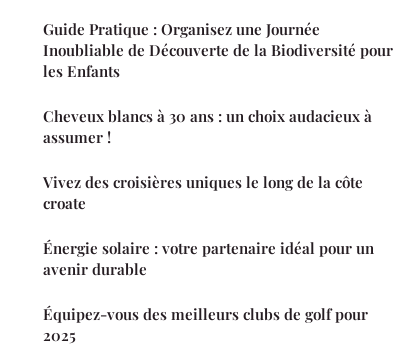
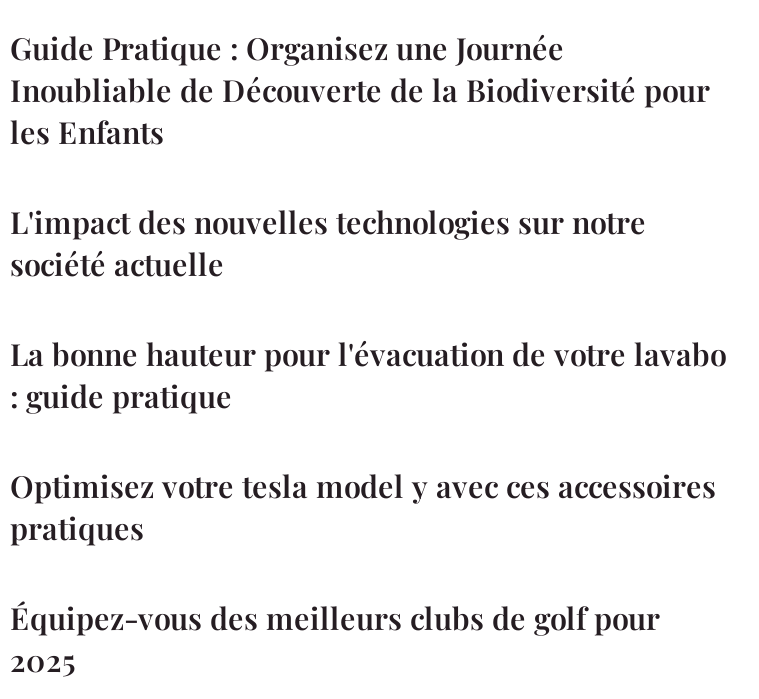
[43,106,372,147] Cheveux blancs à 30 ans : un choix audacieux à | assumer ! -> [10,202,646,284] L'impact des nouvelles technologies sur notre | société actuelle
[43,172,363,213] Vivez des croisières uniques le long de la côte | croate -> [10,334,726,416] La bonne hauteur pour l'évacuation de votre lavabo | : guide pratique
[43,238,374,279] Énergie solaire : votre partenaire idéal pour un | avenir durable -> [10,466,716,548] Optimisez votre tesla model y avec ces accessoires | pratiques

